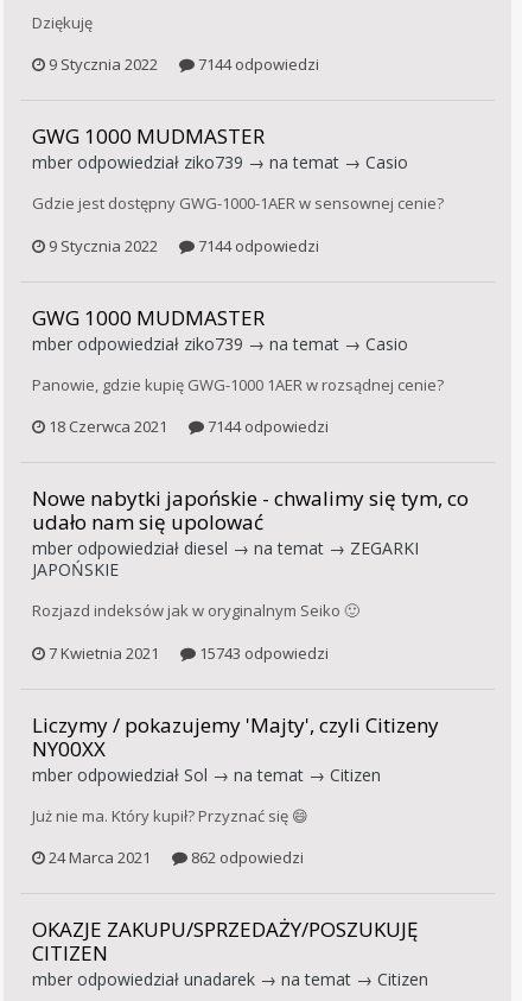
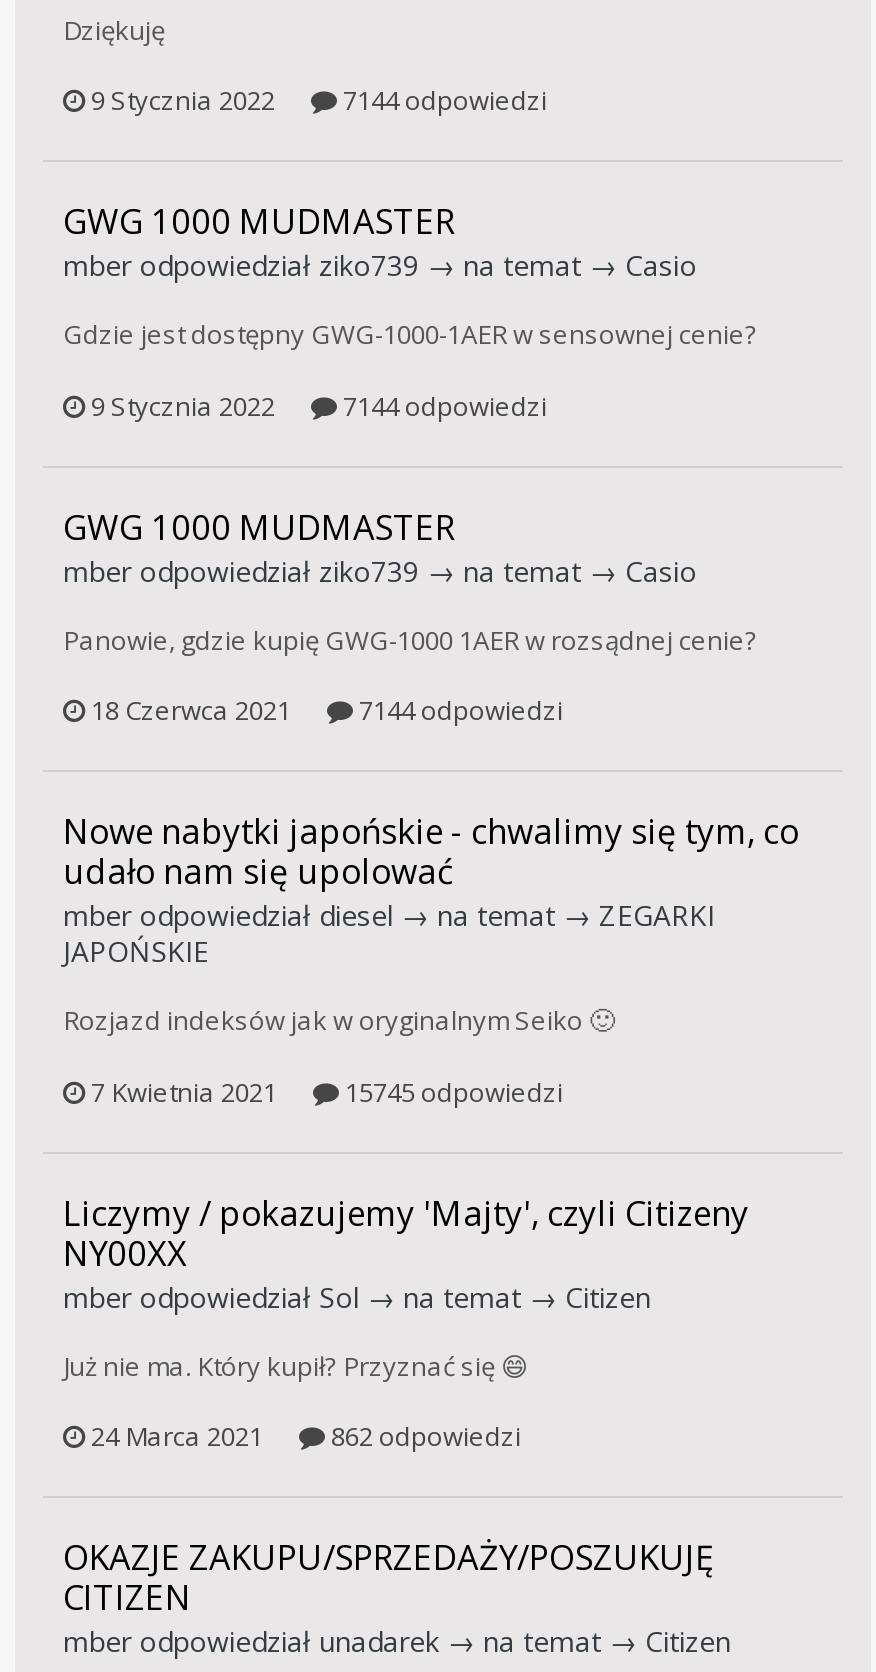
[49,642,329,663] 7 Kwietnia 2021 15743 odpowiedzi -> [91,1073,563,1109] 7 Kwietnia 2021 15745 odpowiedzi

